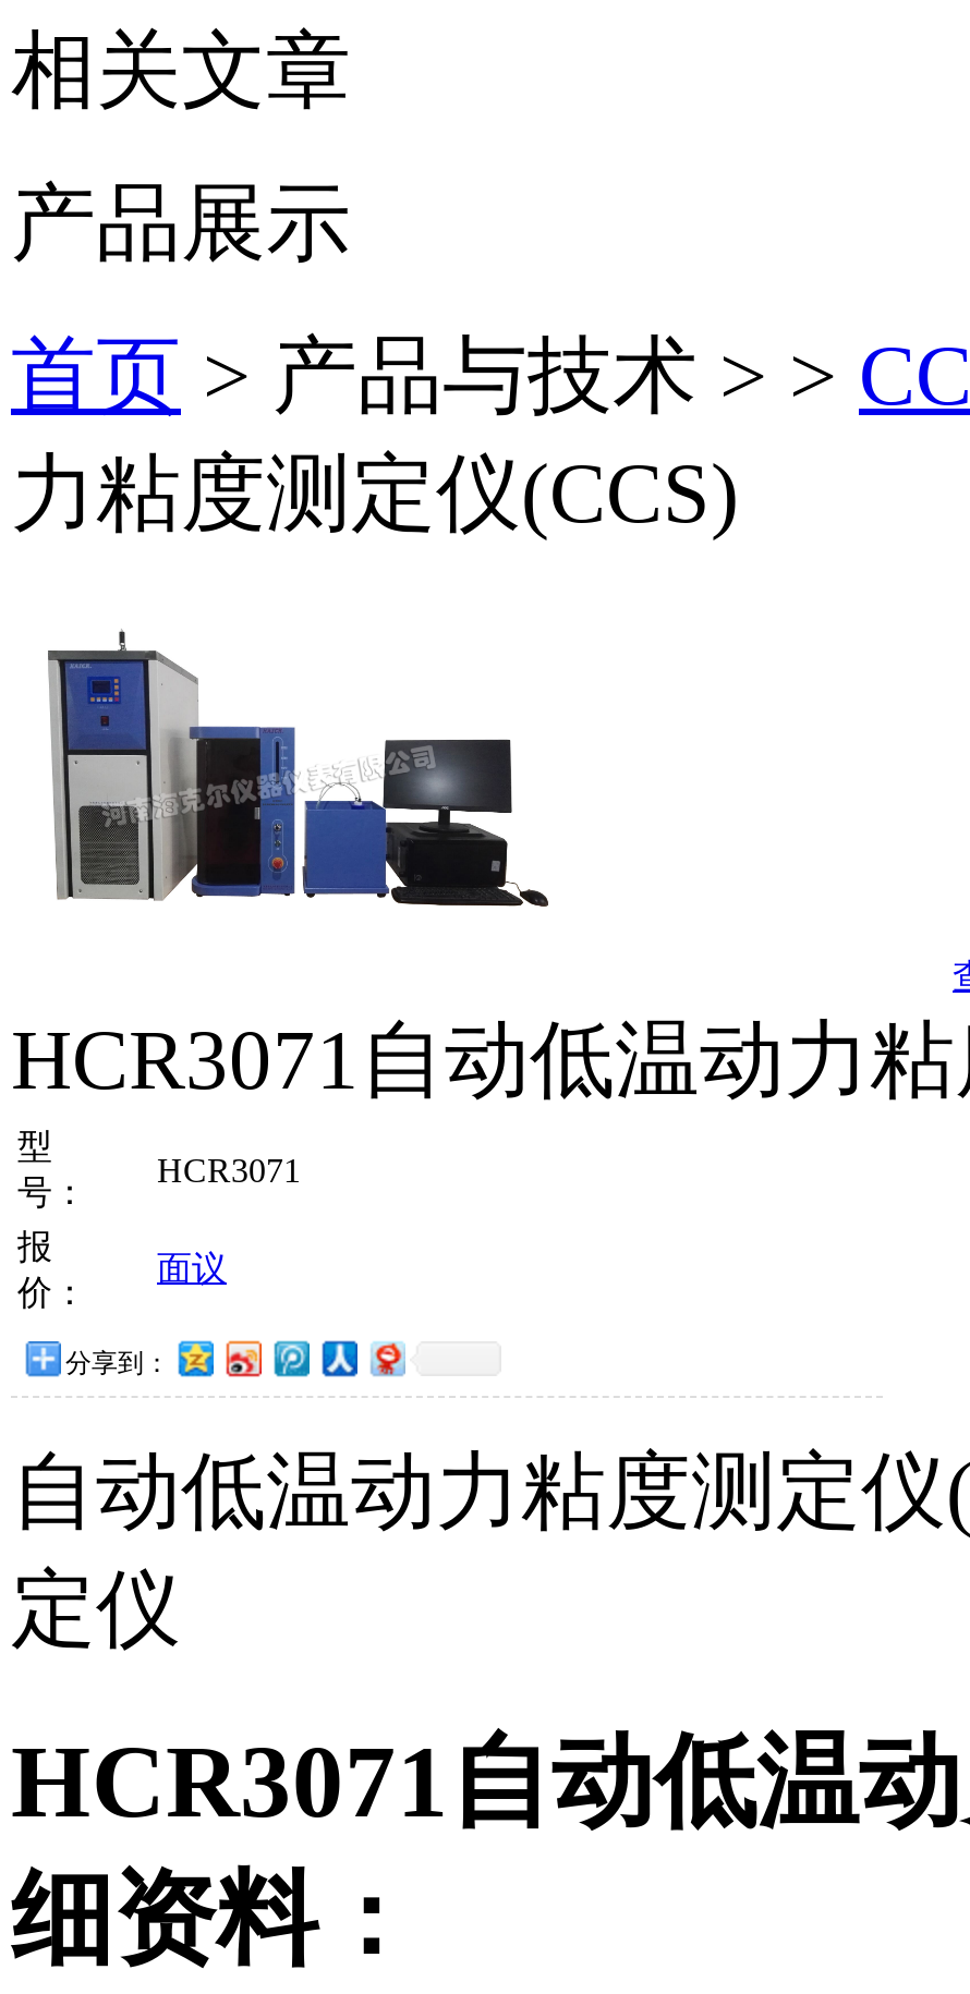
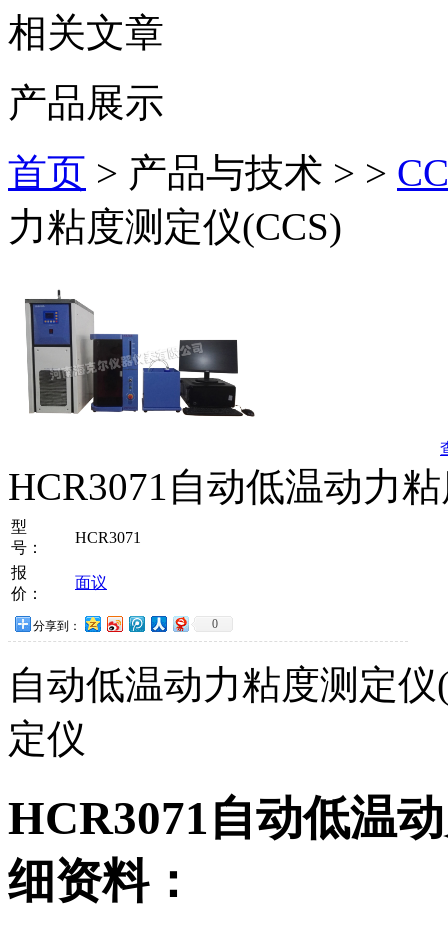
none -> [211,617,217,631] 0

